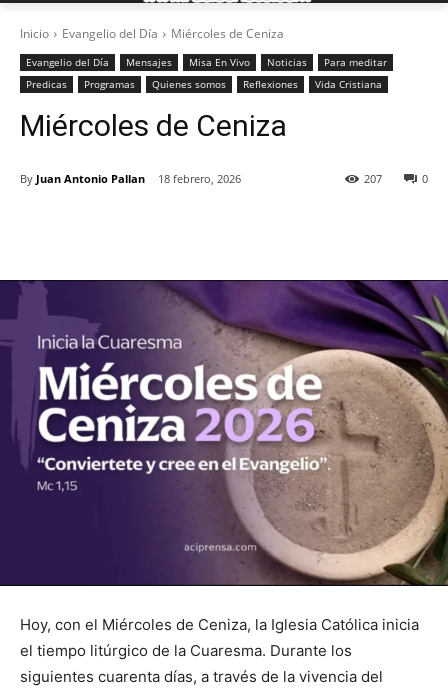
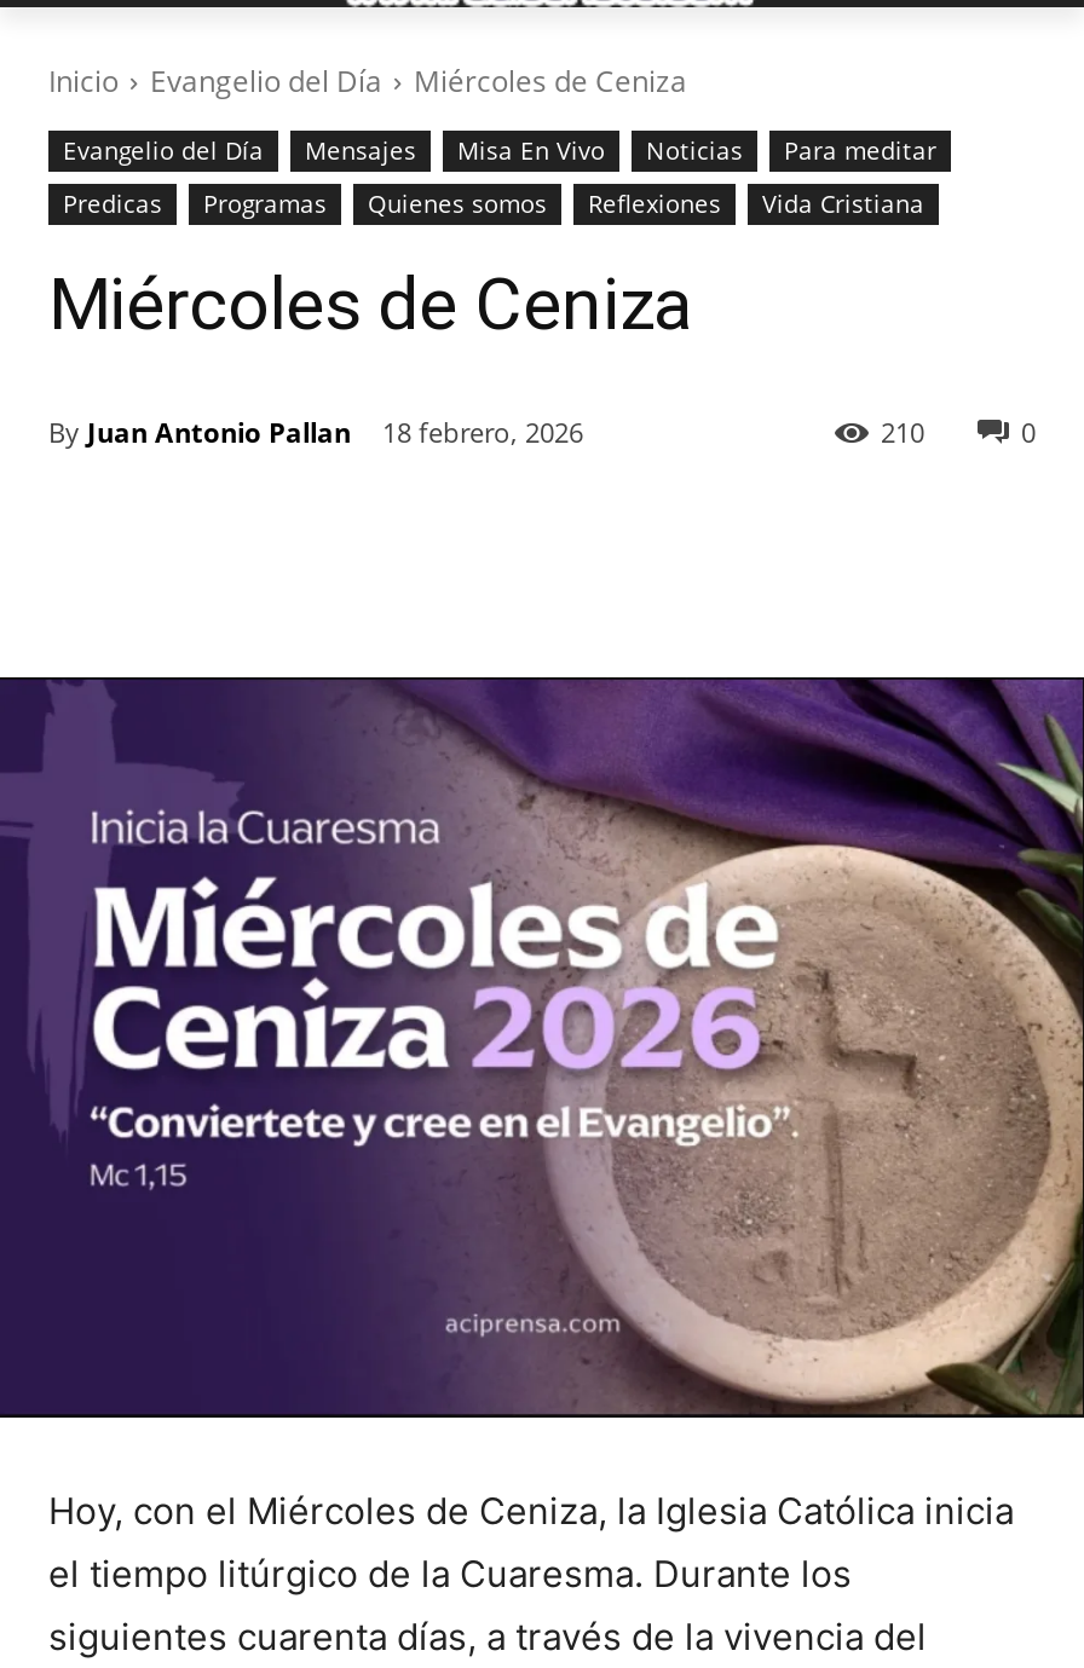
[364,171,382,186] 207 -> [881,415,924,451] 210

